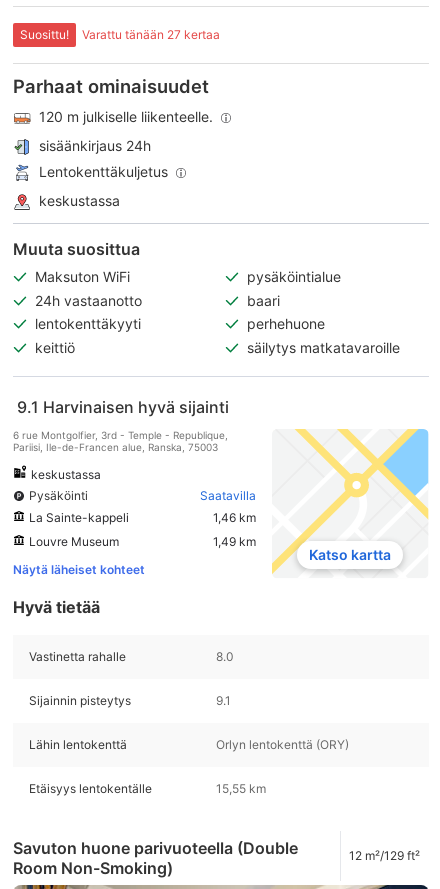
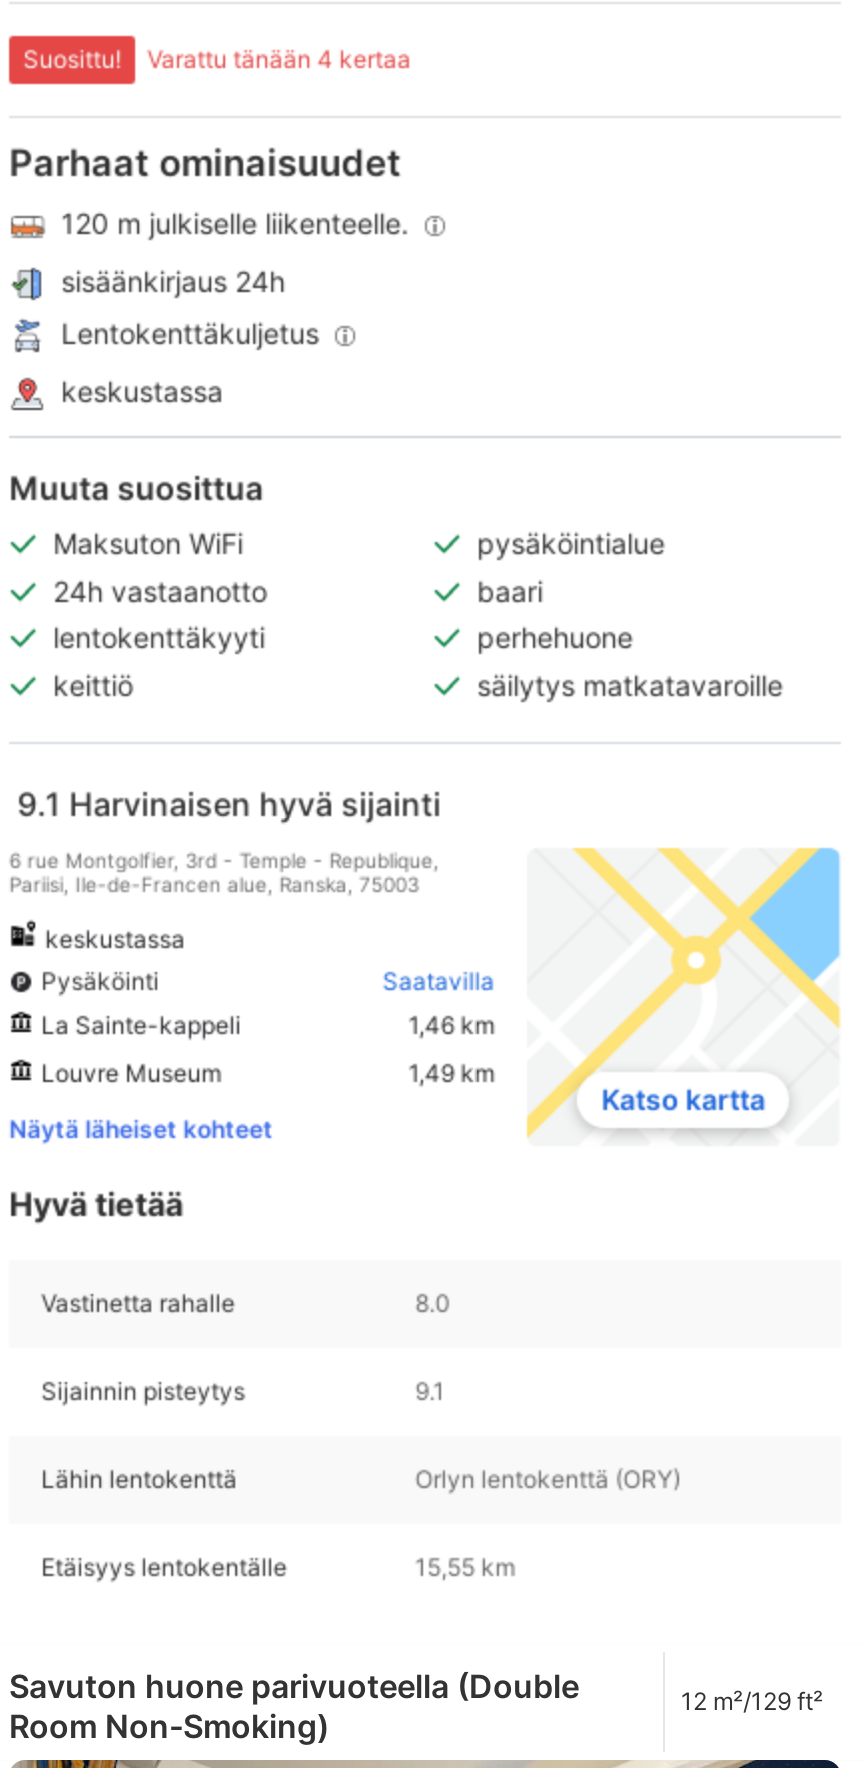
[82,27,220,42] Varattu tänään 27 kertaa -> [147,44,411,74] Varattu tänään 4 kertaa

